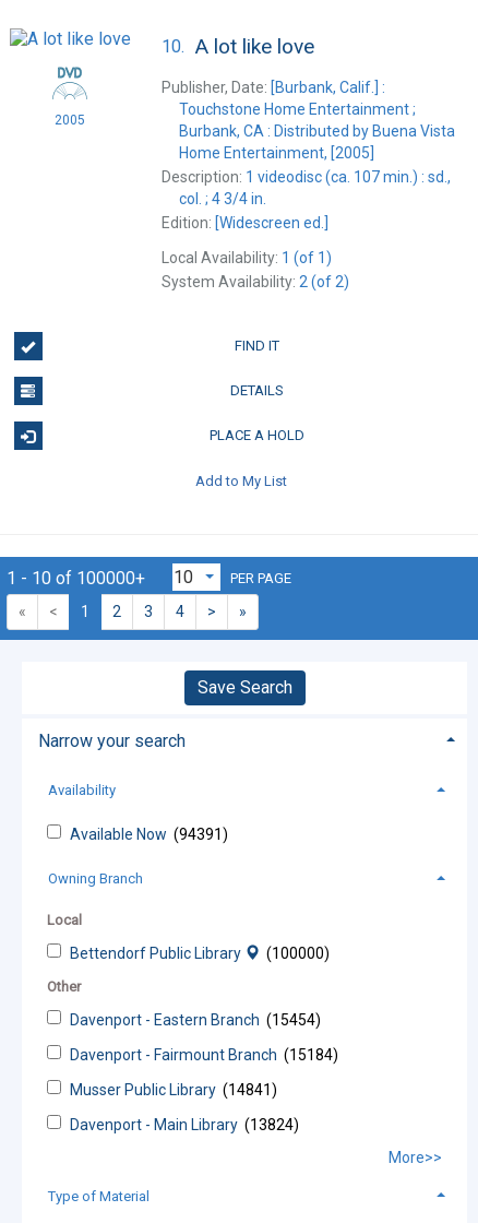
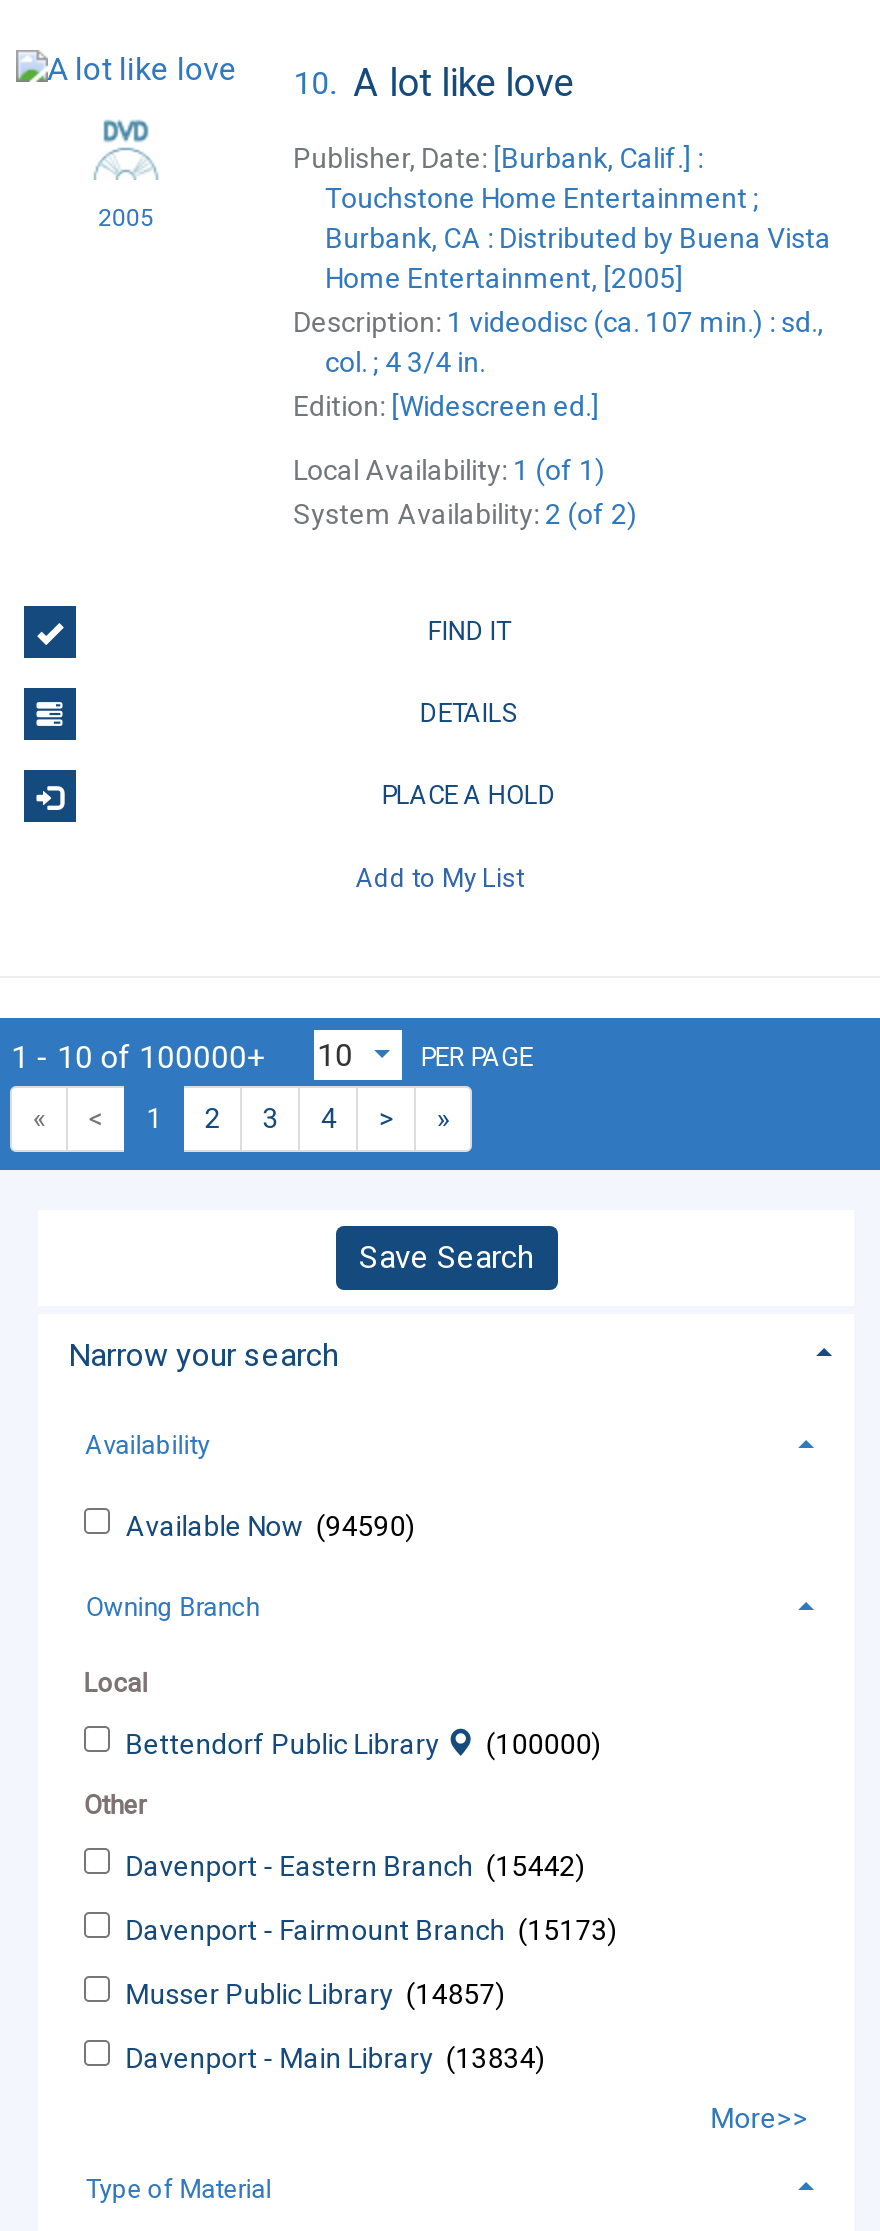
[70,825,228,843] Available Now (94391) -> [126,1509,416,1541] Available Now (94590)
[70,1012,321,1029] Davenport - Eastern Branch (15454) -> [126,1851,586,1883] Davenport - Eastern Branch (15442)
[70,1047,338,1064] Davenport - Fairmount Branch (15184) -> [126,1915,618,1947] Davenport - Fairmount Branch (15173)
[70,1082,277,1099] Musser Public Library (14841) -> [126,1979,506,2011] Musser Public Library (14857)
[70,1117,299,1134] Davenport - Main Library (13824) -> [126,2043,546,2075] Davenport - Main Library (13834)

